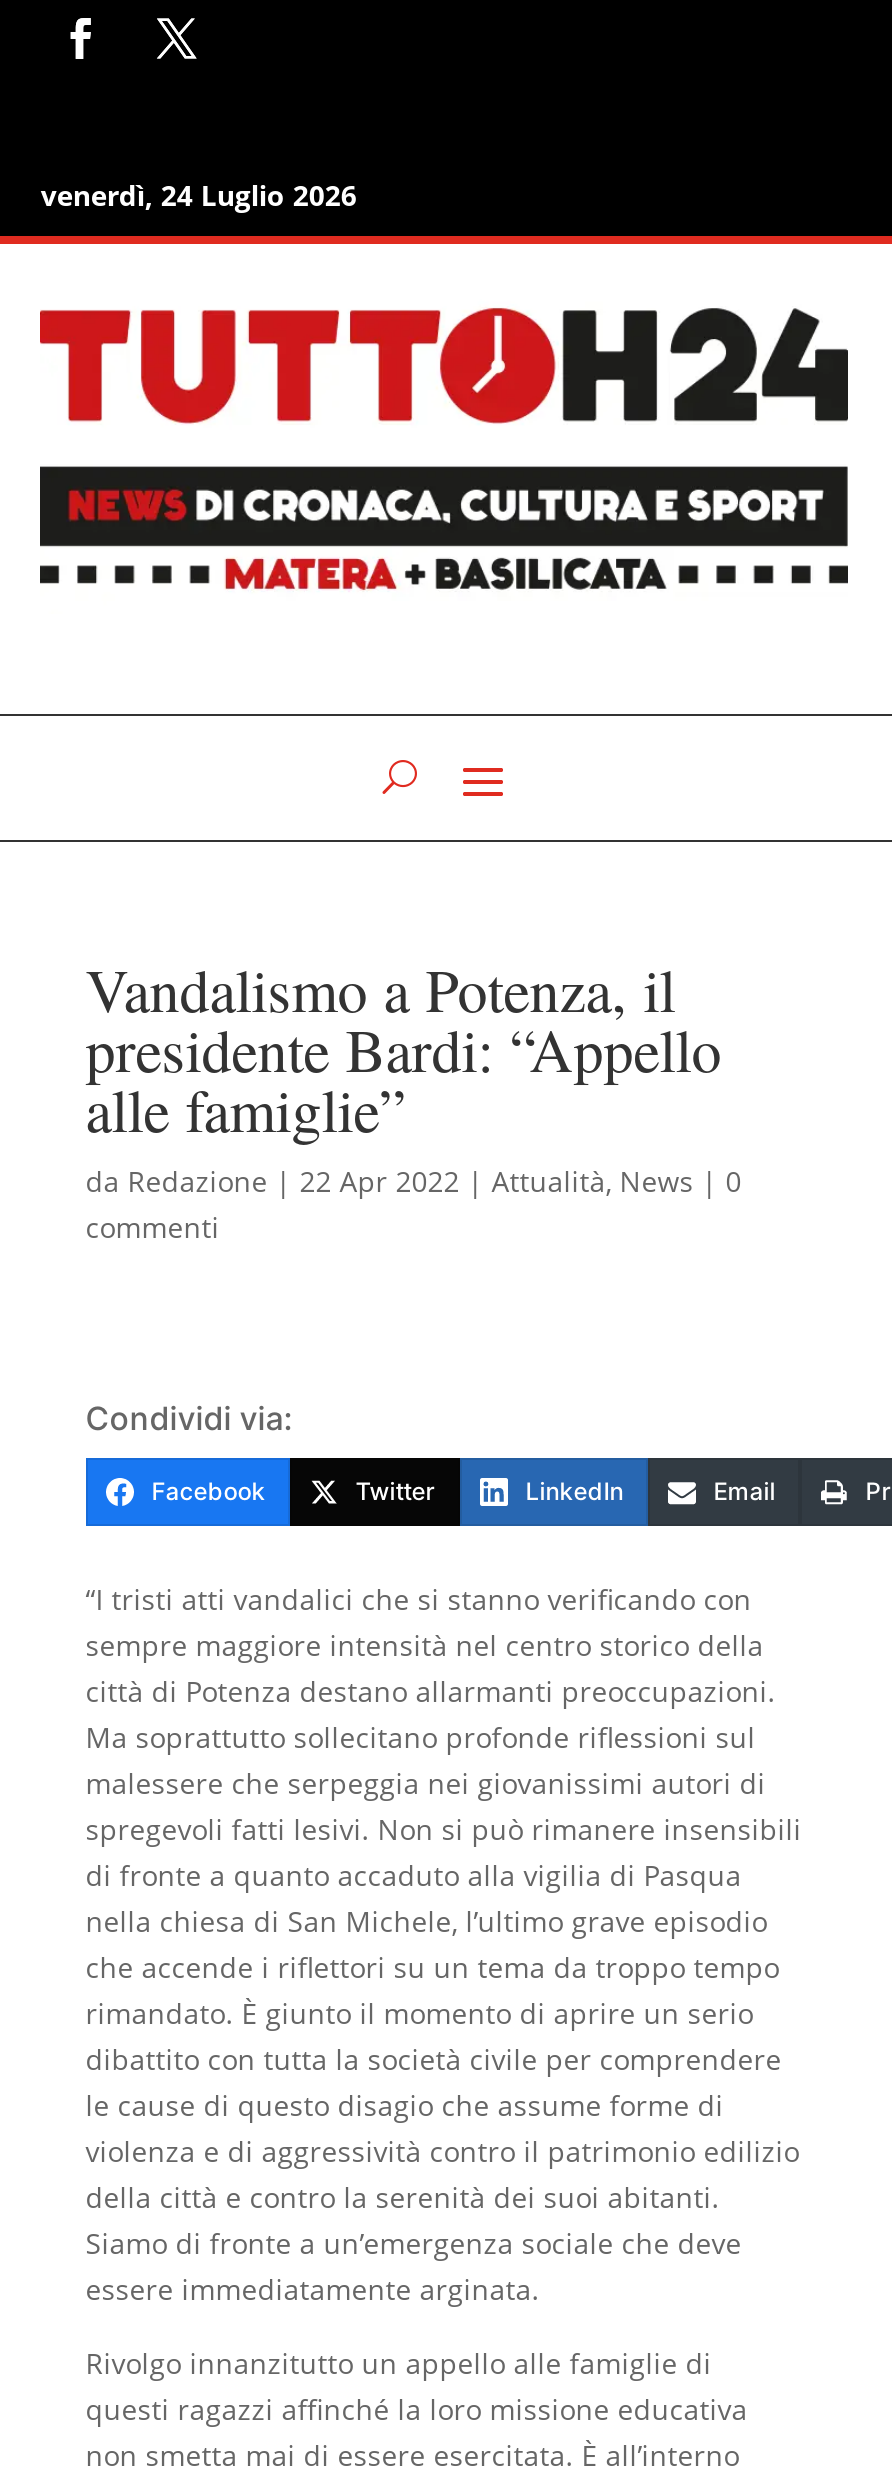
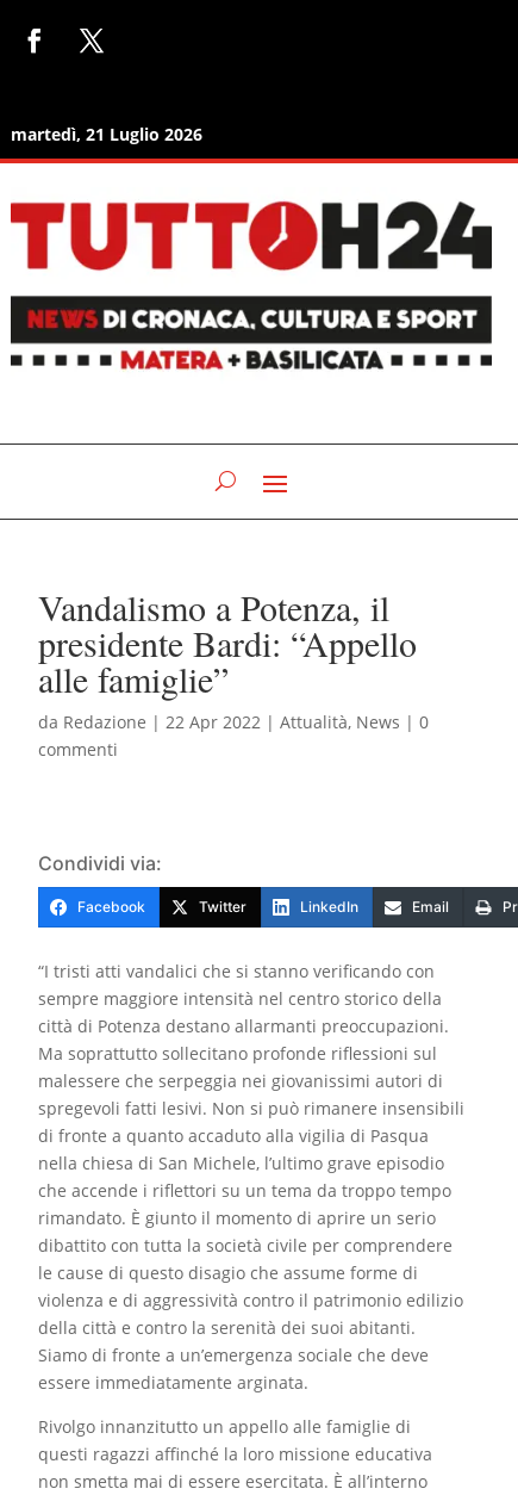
[41,176,357,214] venerdì, 24 Luglio 2026 -> [11,123,203,145] martedì, 21 Luglio 2026

